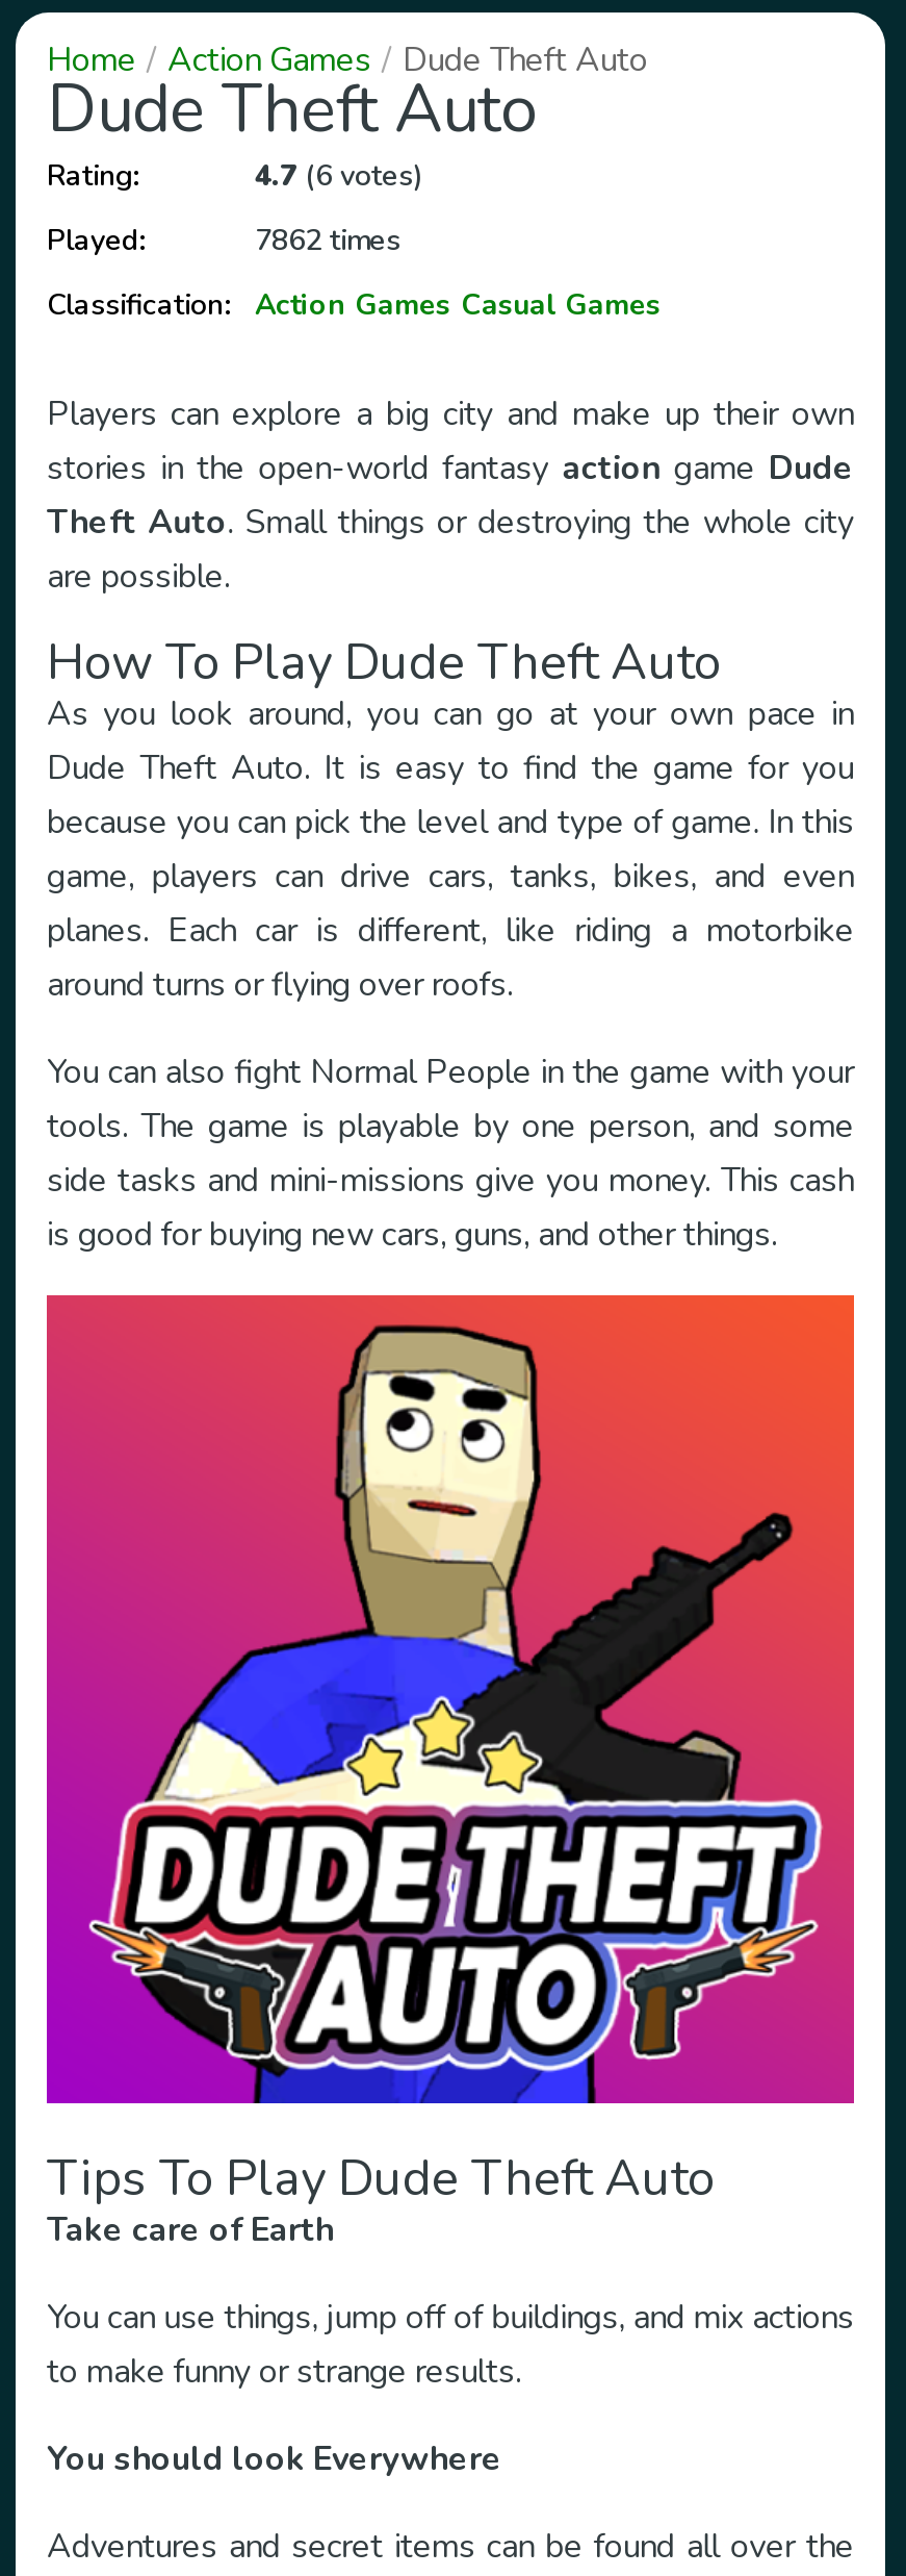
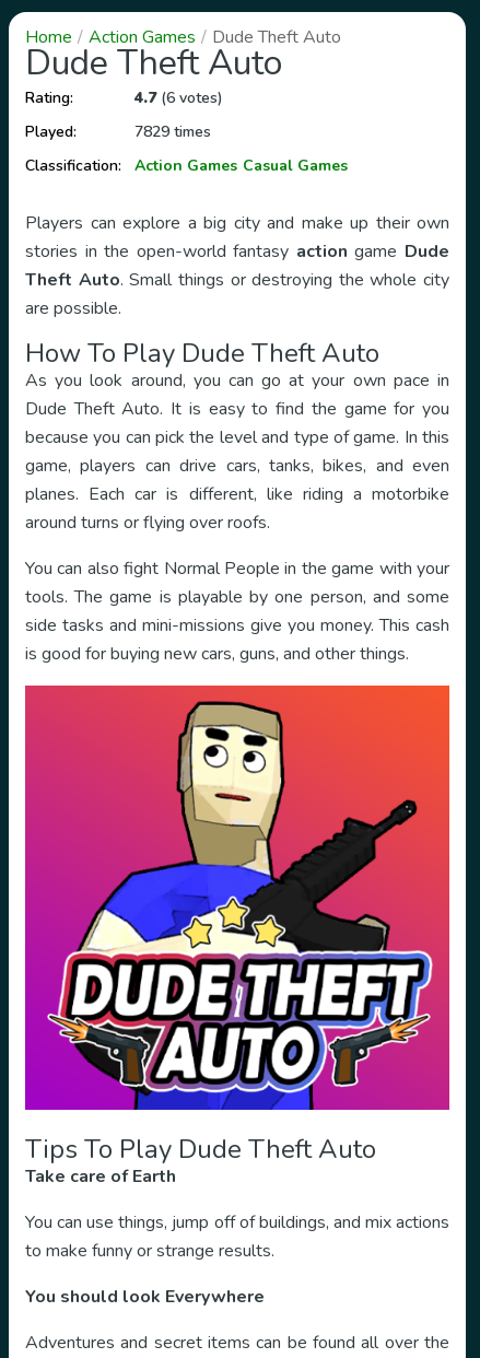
[255,221,400,260] 7862 times -> [134,121,211,142] 7829 times

